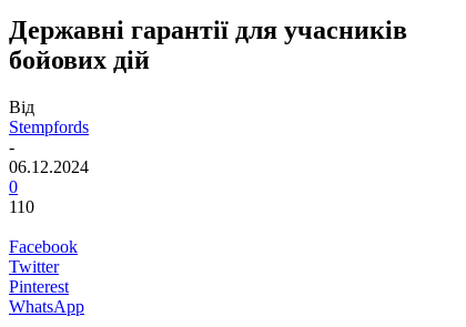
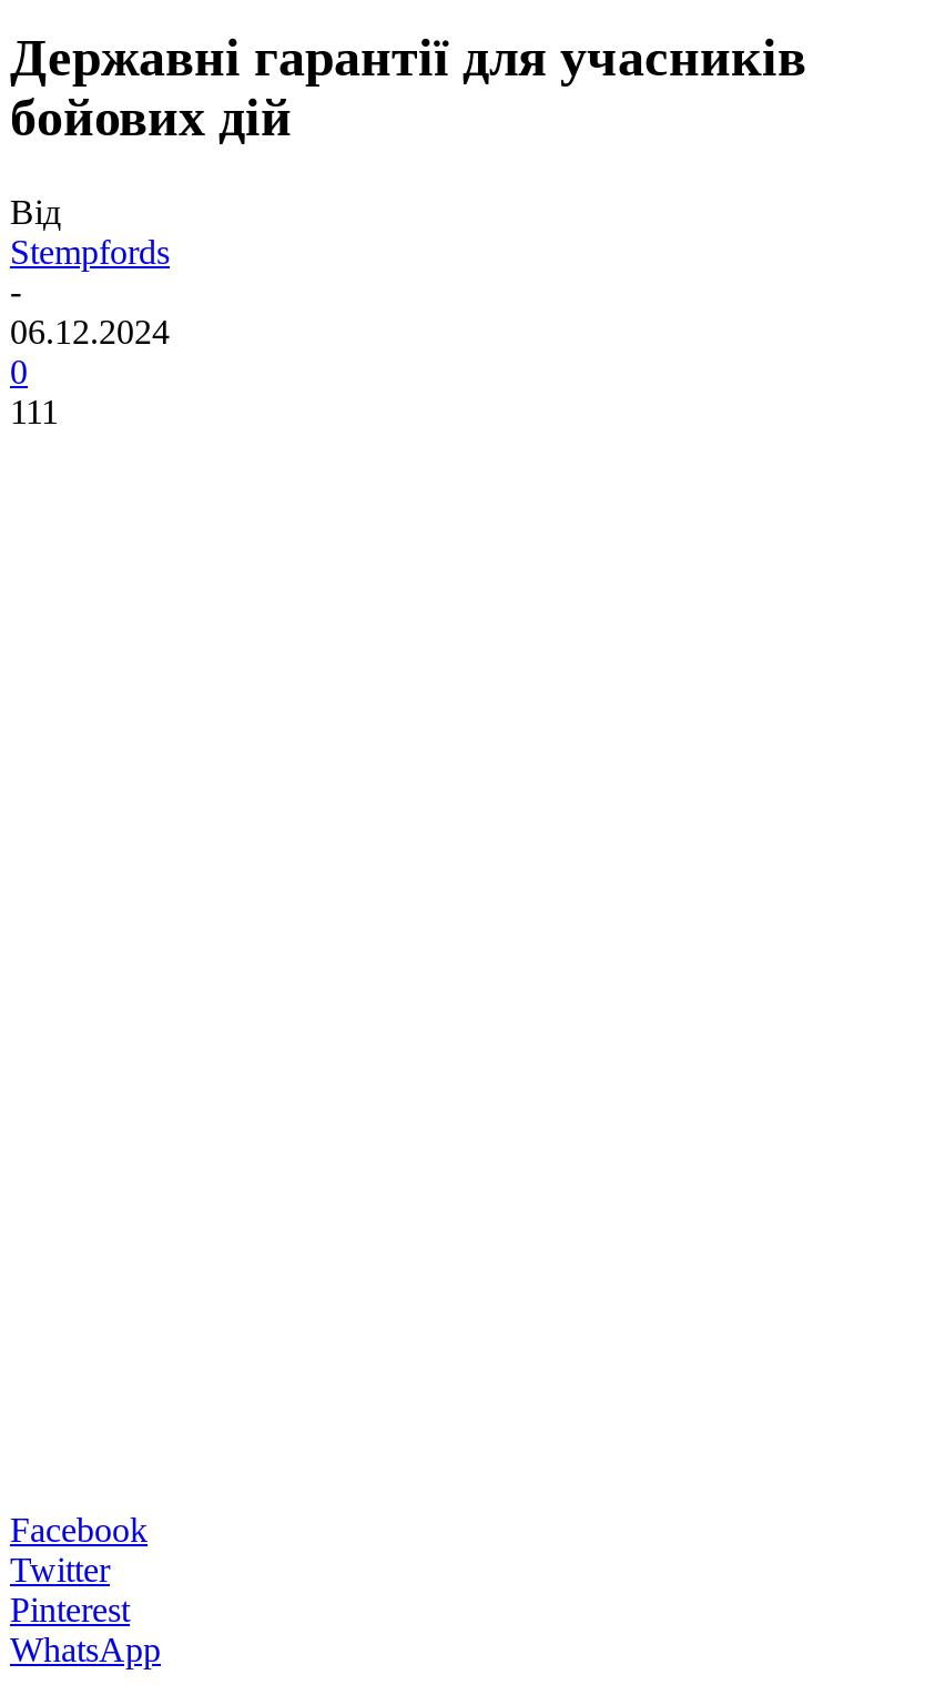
[9,197,34,216] 110 -> [10,392,59,430] 111

